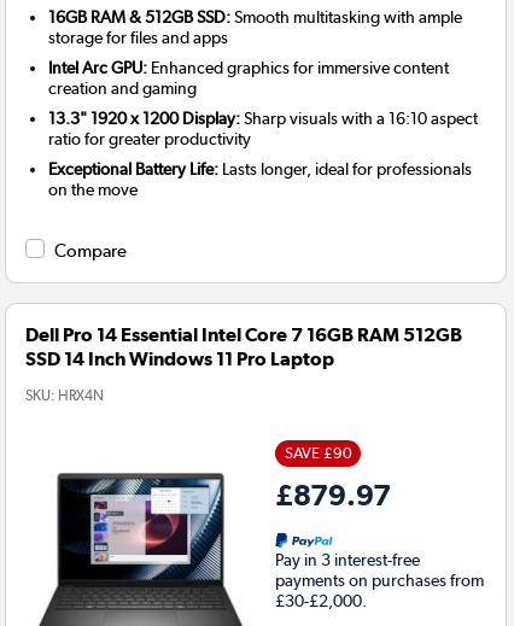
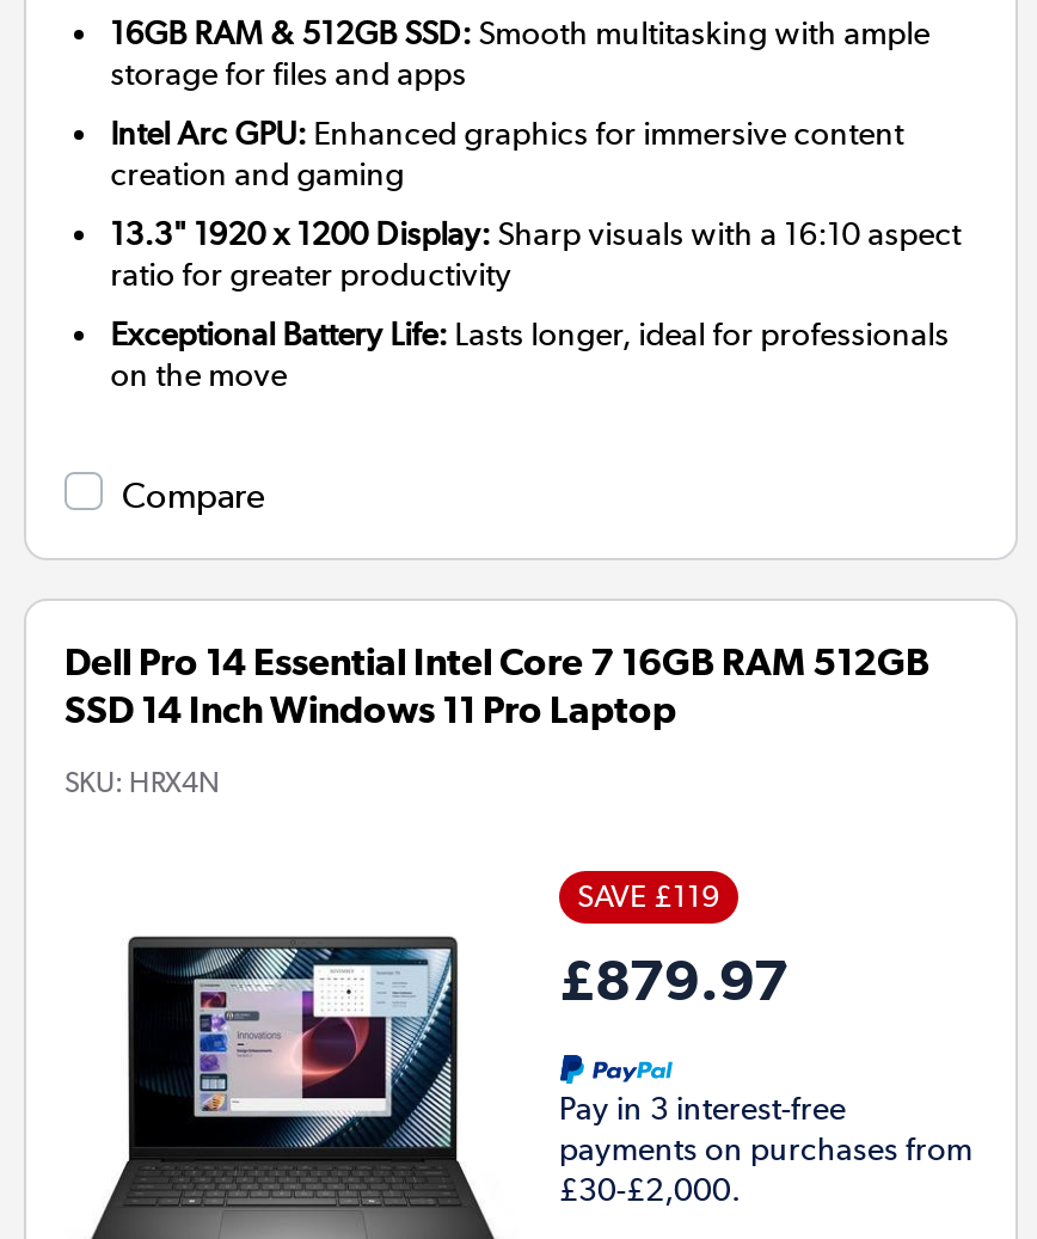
[284,443,352,461] SAVE £90 -> [578,877,721,913] SAVE £119

